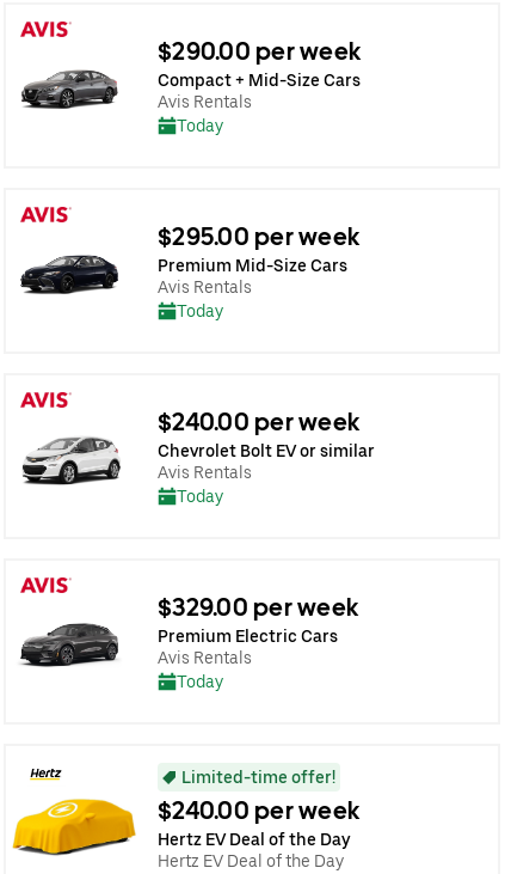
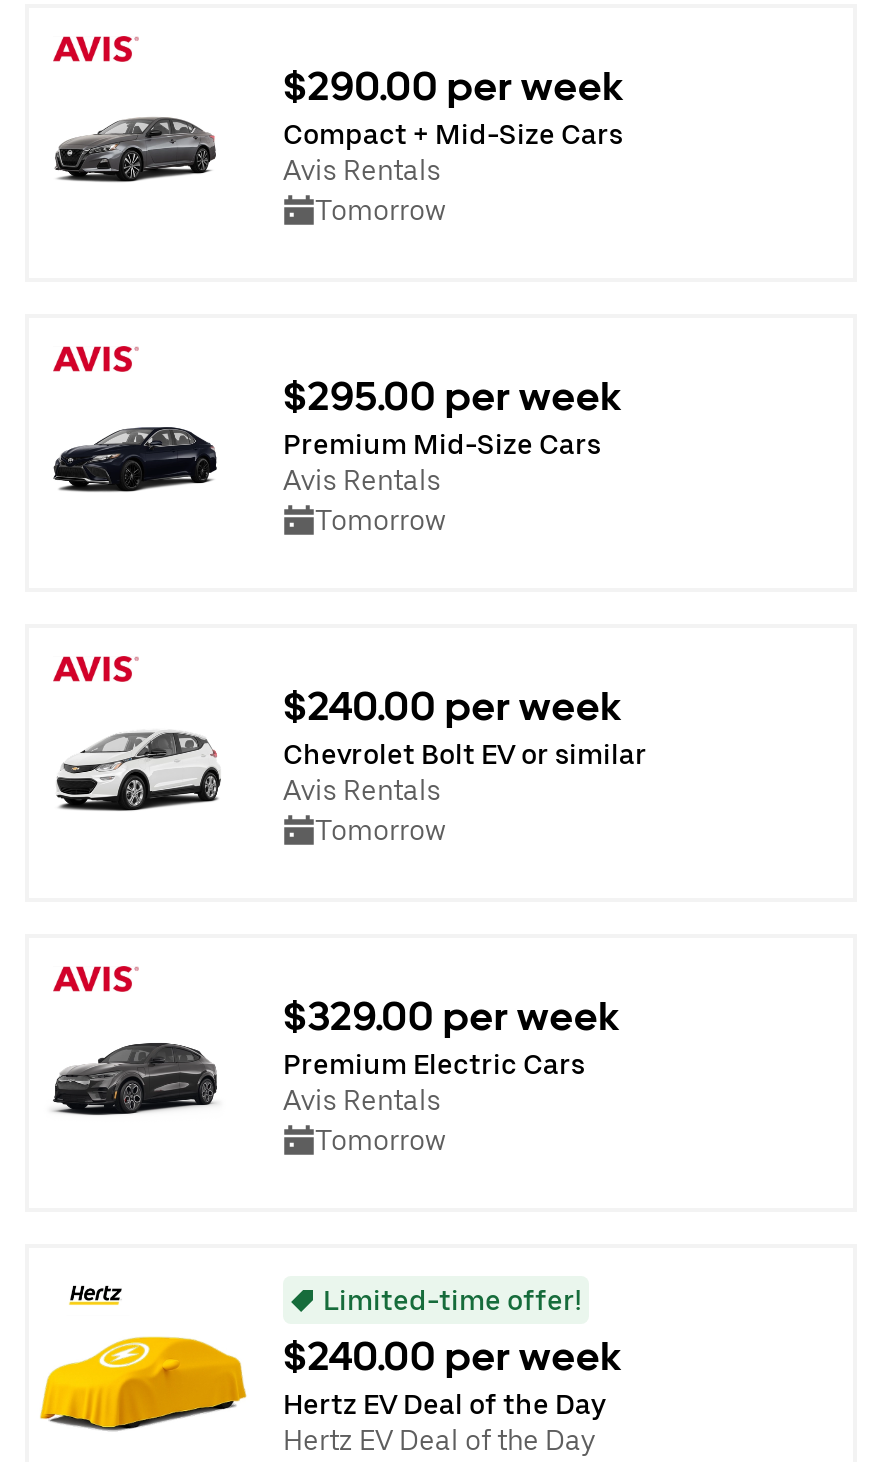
[177,115,223,135] Today -> [315,193,445,225] Tomorrow
[177,301,223,320] Today -> [315,503,445,535] Tomorrow
[177,486,223,505] Today -> [315,813,445,845] Tomorrow
[177,671,223,690] Today -> [315,1123,445,1155] Tomorrow

